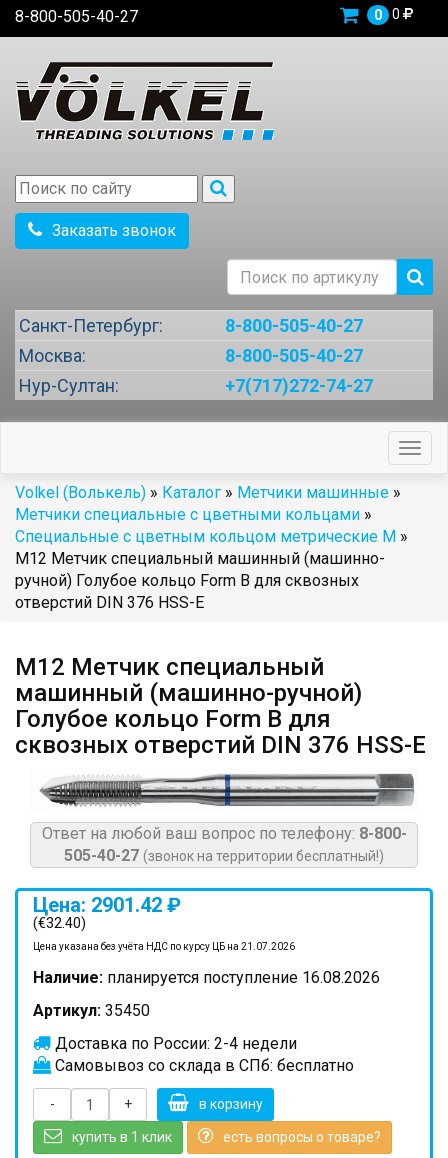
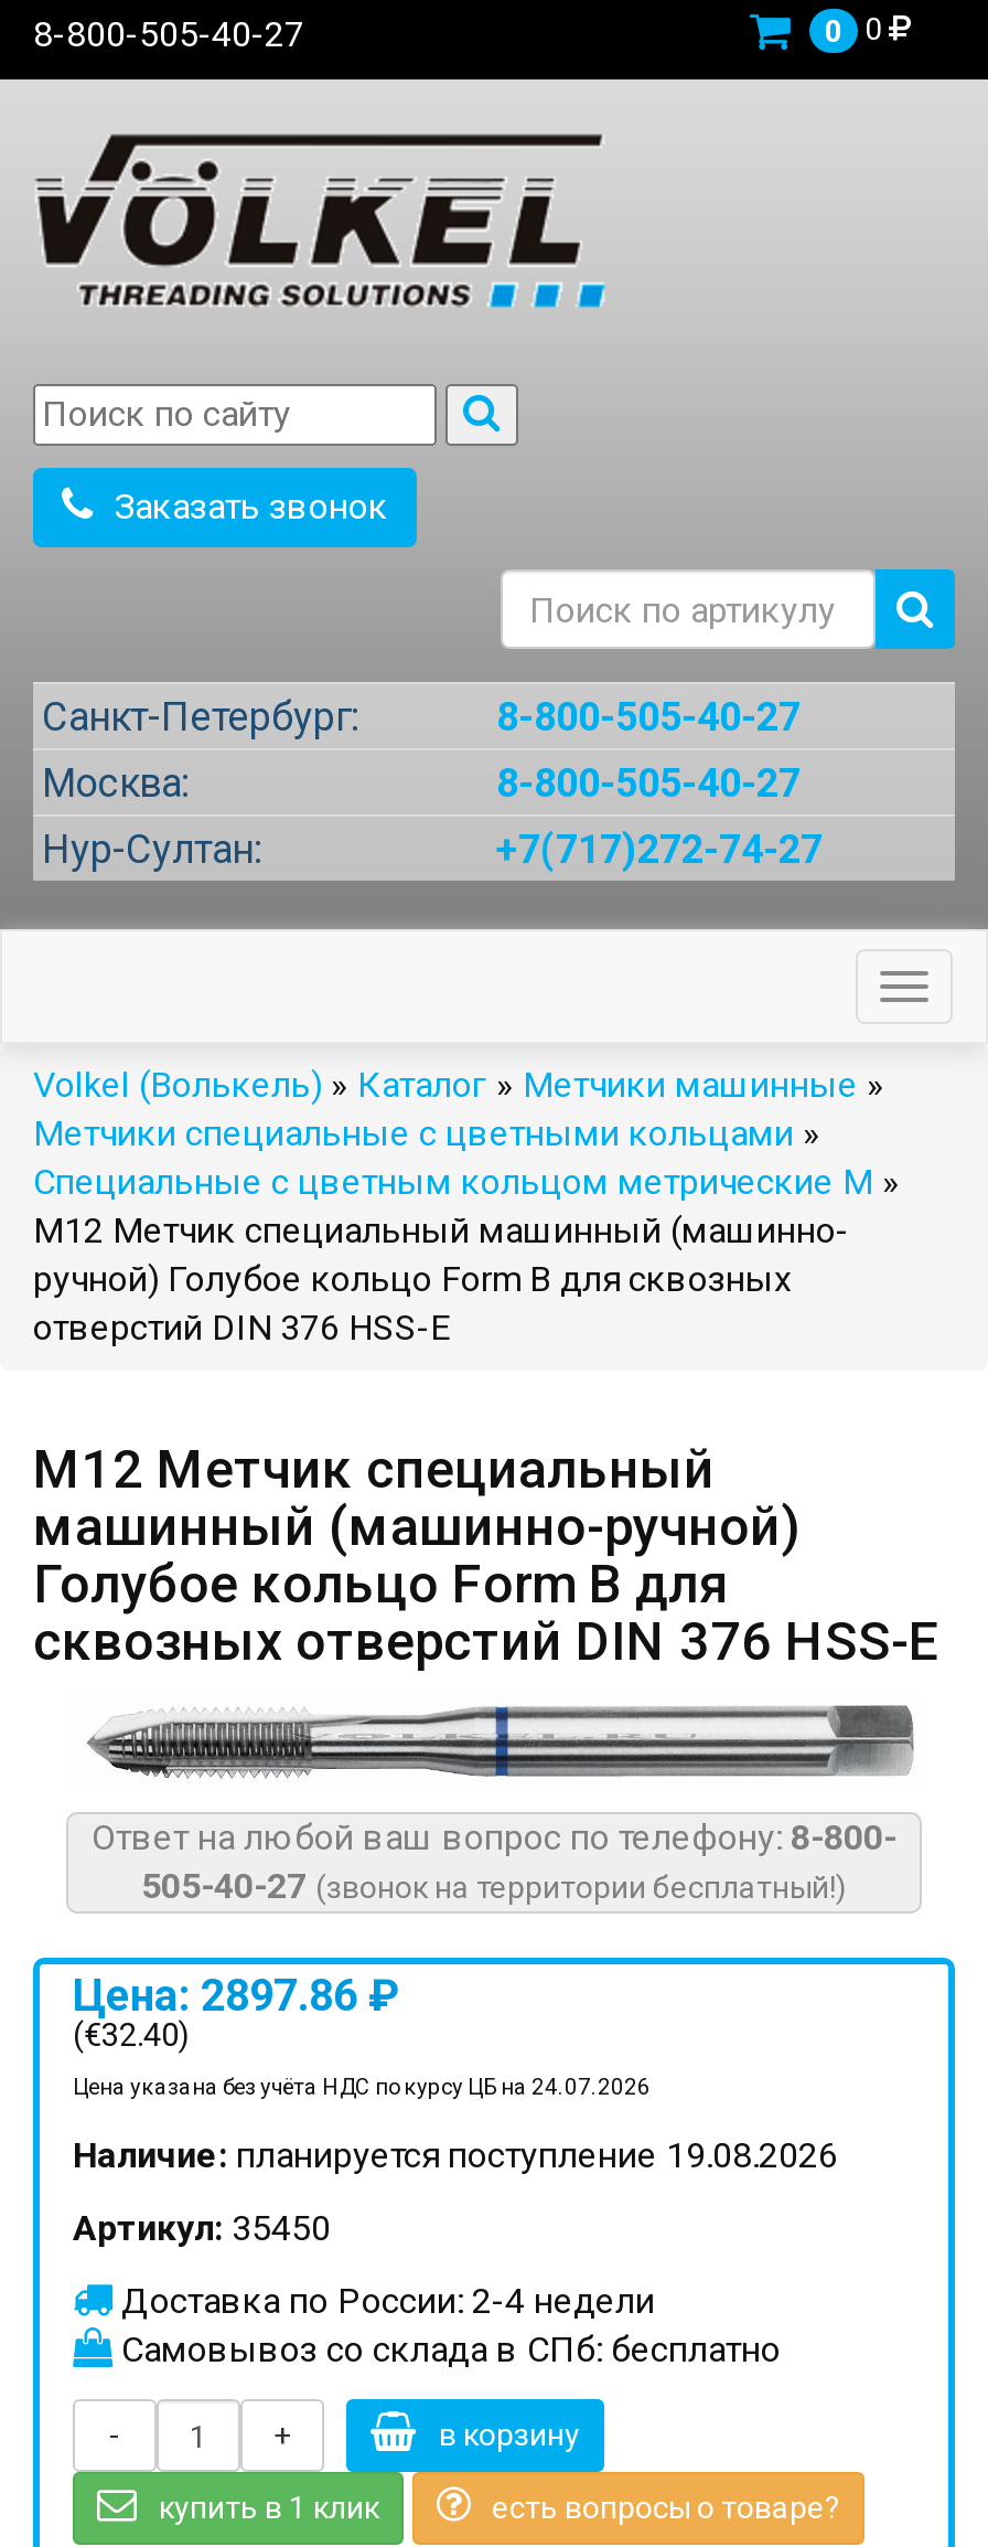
[33,893,181,917] Цена: 2901.42 ₽ -> [73,1969,399,2022] Цена: 2897.86 ₽
[33,941,295,952] Цена указана без учёта НДС по курсу ЦБ на 21.07.2026 -> [73,2075,651,2100] Цена указана без учёта НДС по курсу ЦБ на 24.07.2026
[33,968,380,987] Наличие: планируется поступление 16.08.2026 -> [73,2135,838,2177] Наличие: планируется поступление 19.08.2026

